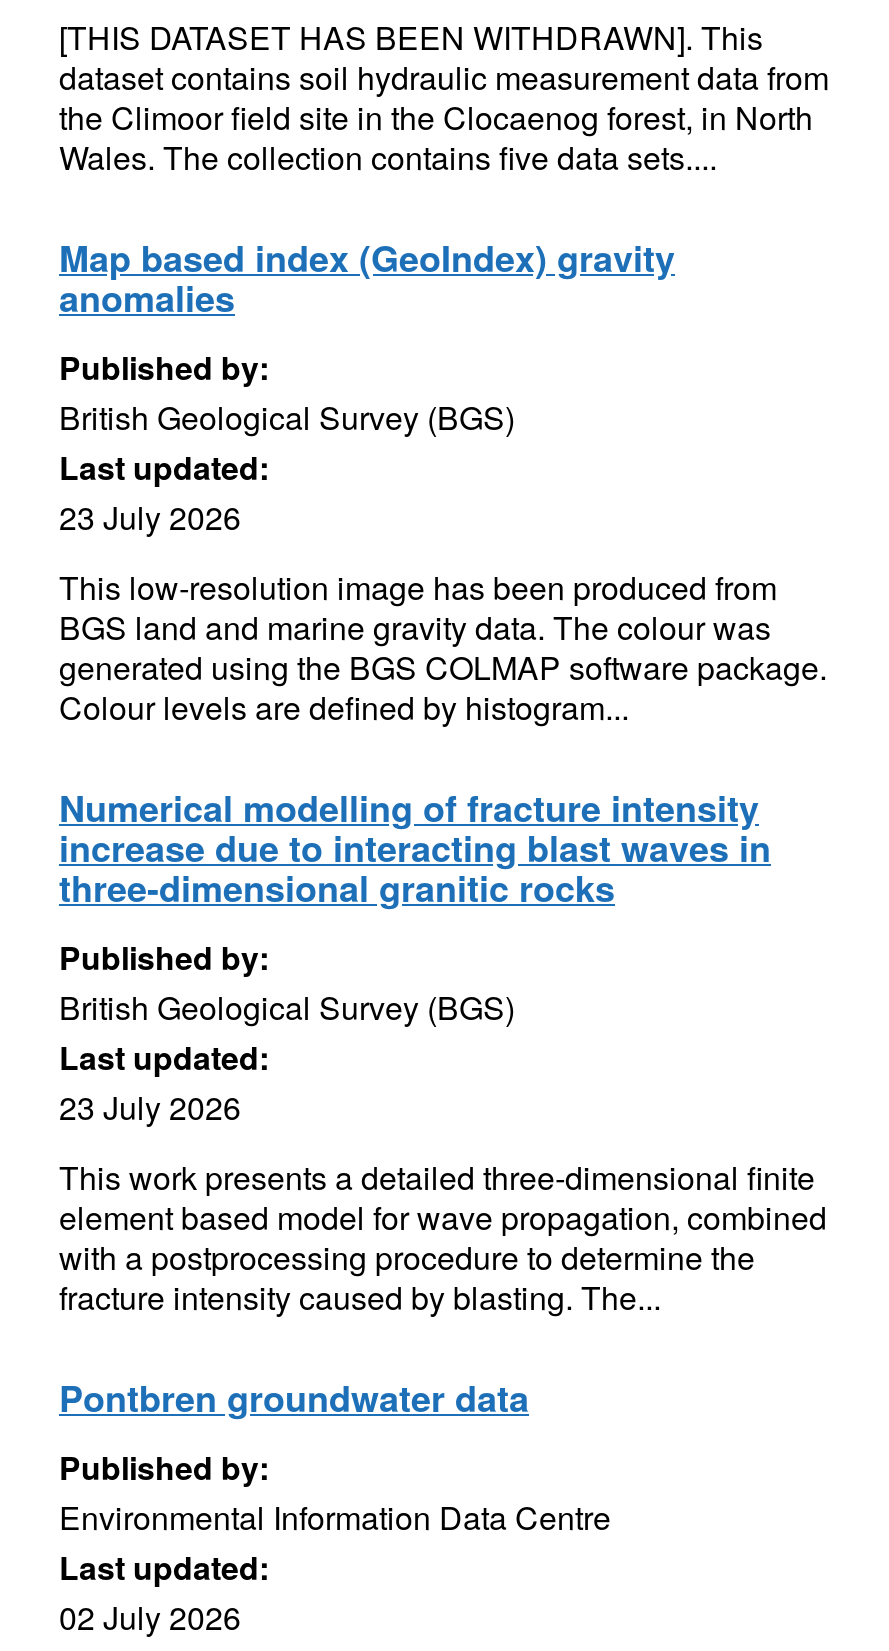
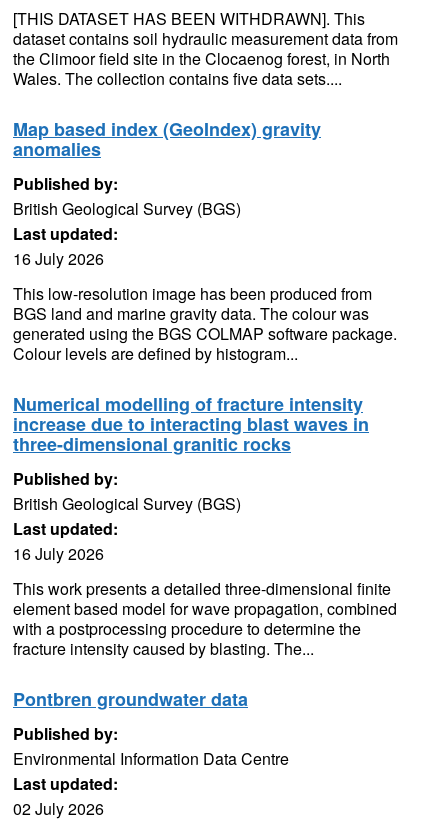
[59,494,241,540] 23 July 2026 -> [13,247,104,270] 16 July 2026
[59,1084,241,1130] 23 July 2026 -> [13,542,104,565] 16 July 2026

